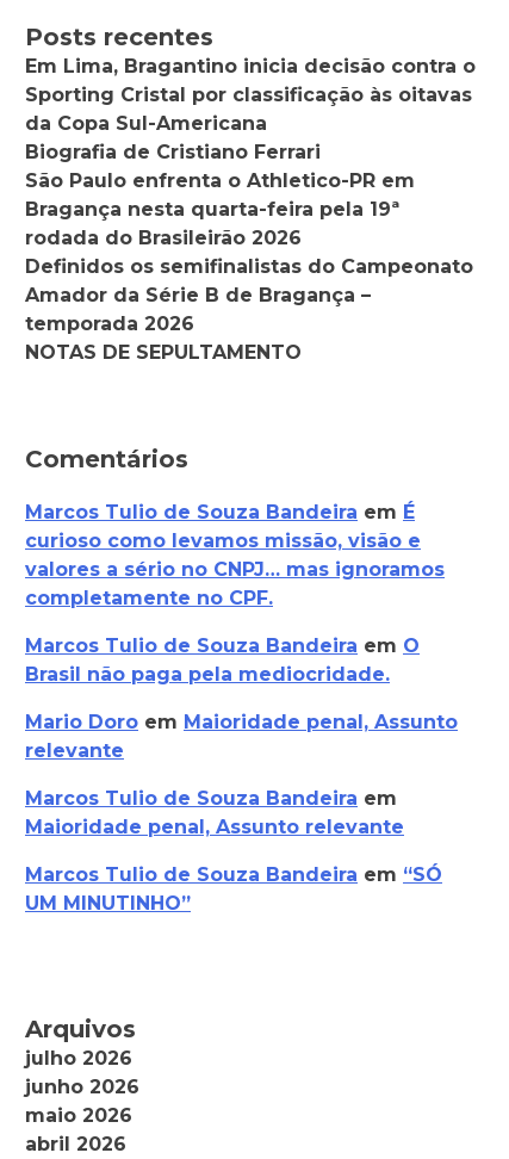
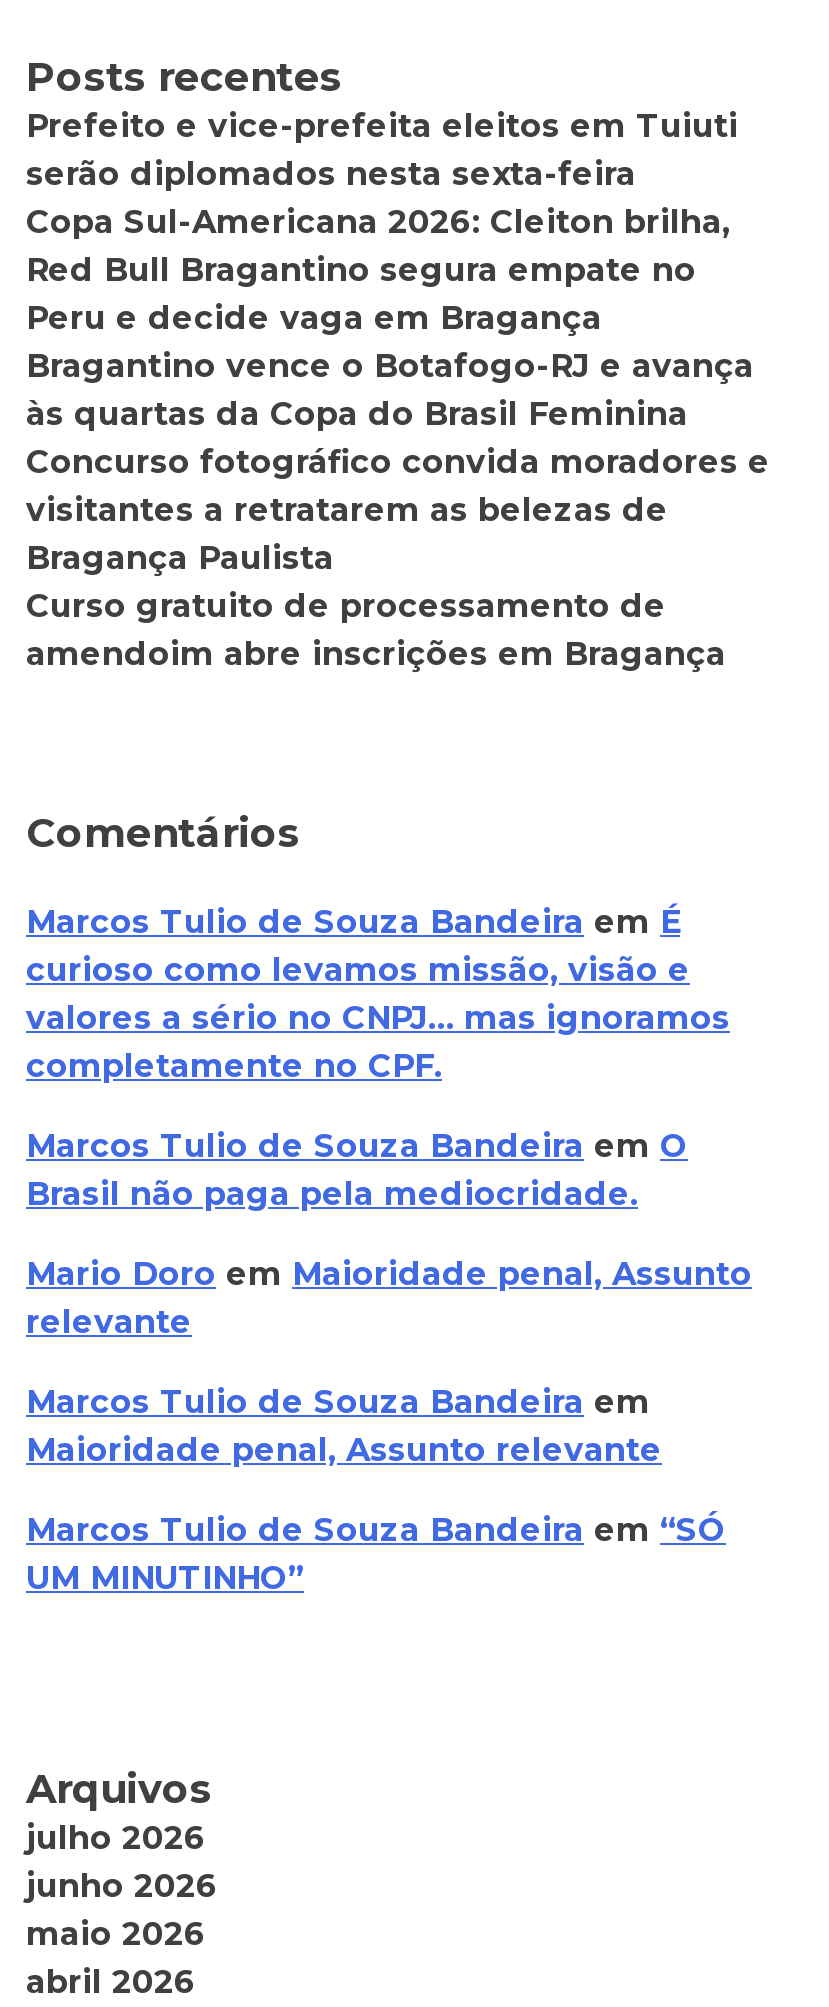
[25,54,476,363] Em Lima, Bragantino inicia decisão contra o | Sporting Cristal por classificação às oitavas | da Copa Sul-Americana | Biografia de Cristiano Ferrari | São Paulo enfrenta o Athletico-PR em | Bragança nesta quarta-feira pela 19ª | rodada do Brasileirão 2026 | Definidos os semifinalistas do Campeonato | Amador da Série B de Bragança – | temporada 2026 | NOTAS DE SEPULTAMENTO -> [26,106,770,672] Prefeito e vice-prefeita eleitos em Tuiuti | serão diplomados nesta sexta-feira | Copa Sul-Americana 2026: Cleiton brilha, | Red Bull Bragantino segura empate no | Peru e decide vaga em Bragança | Bragantino vence o Botafogo-RJ e avança | às quartas da Copa do Brasil Feminina | Concurso fotográfico convida moradores e | visitantes a retratarem as belezas de | Bragança Paulista | Curso gratuito de processamento de | amendoim abre inscrições em Bragança

